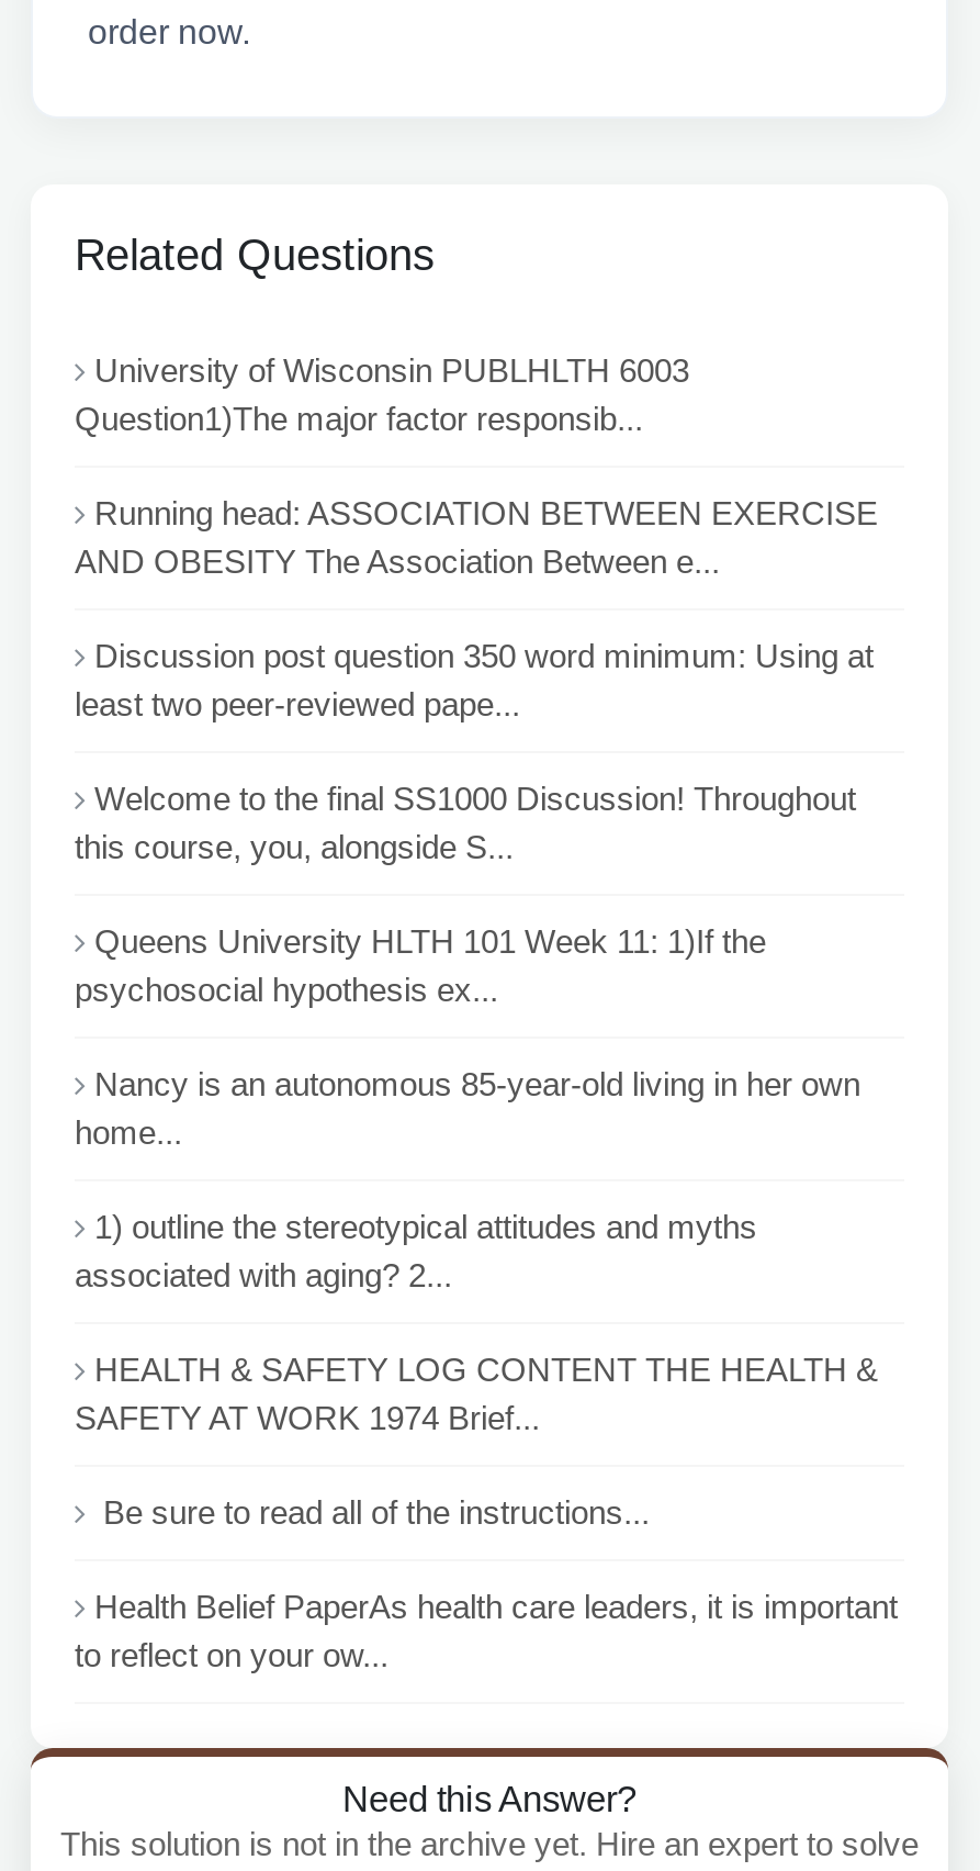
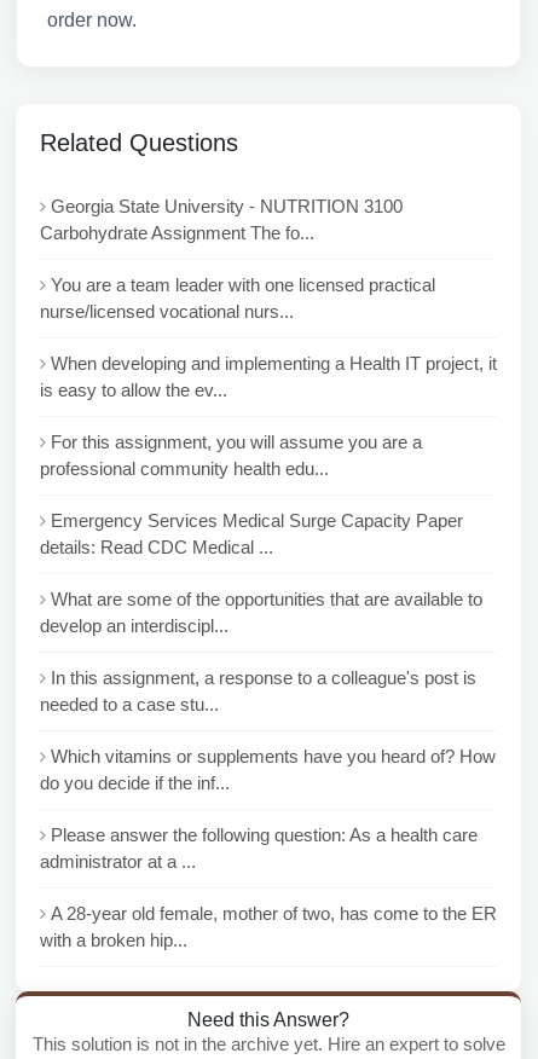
[75,351,689,437] University of Wisconsin PUBLHLTH 6003 | Question1)The major factor responsib... -> [40,196,403,243] Georgia State University - NUTRITION 3100 | Carbohydrate Assignment The fo...
[75,494,878,580] Running head: ASSOCIATION BETWEEN EXERCISE | AND OBESITY The Association Between e... -> [40,274,435,322] You are a team leader with one licensed practical | nurse/licensed vocational nurs...
[75,637,874,722] Discussion post question 350 word minimum: Using at | least two peer-reviewed pape... -> [40,353,497,400] When developing and implementing a Health IT project, it | is easy to allow the ev...
[75,780,856,865] Welcome to the final SS1000 Discussion! Throughout | this course, you, alongside S... -> [40,432,422,479] For this assignment, you will assume you are a | professional community health edu...
[75,922,766,1008] Queens University HLTH 101 Week 11: 1)If the | psychosocial hypothesis ex... -> [40,510,463,557] Emergency Services Medical Surge Capacity Paper | details: Read CDC Medical ...
[75,1065,860,1151] Nancy is an autonomous 85-year-old living in her own | home... -> [40,589,482,636] What are some of the opportunities that are available to | develop an interdiscipl...
[75,1208,757,1293] 1) outline the stereotypical attitudes and myths | associated with aging? 2... -> [40,667,476,714] In this assignment, a response to a colleague's post is | needed to a case stu...
[75,1351,878,1436] HEALTH & SAFETY LOG CONTENT THE HEALTH & | SAFETY AT WORK 1974 Brief... -> [40,746,496,793] Which vitamins or supplements have you heard of? How | do you decide if the inf...
[94,1493,650,1531] Be sure to read all of the instructions... -> [40,824,478,872] Please answer the following question: As a health care | administrator at a ...
[75,1588,898,1673] Health Belief PaperAs health care leaders, it is important | to reflect on your ow... -> [40,903,497,950] A 28-year old female, mother of two, has come to the ER | with a broken hip...

